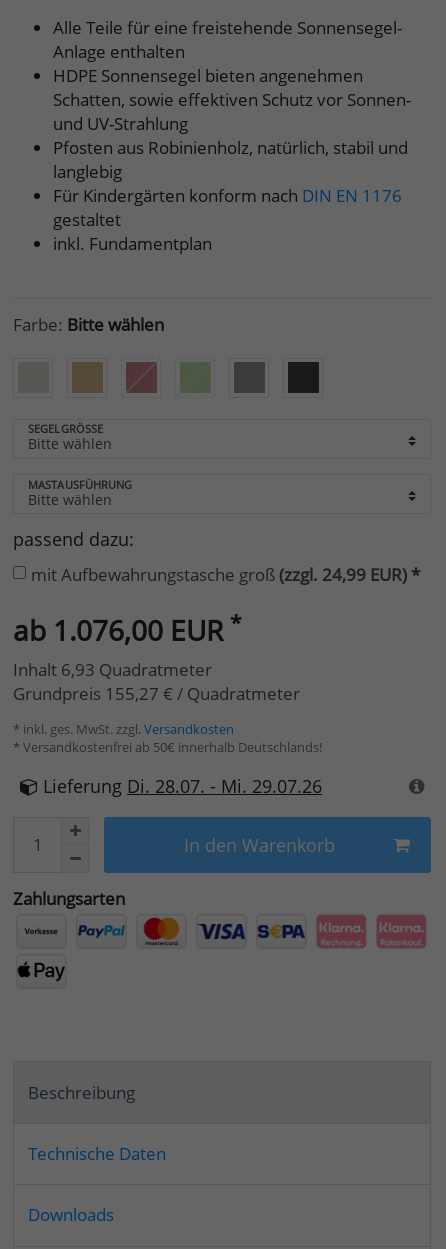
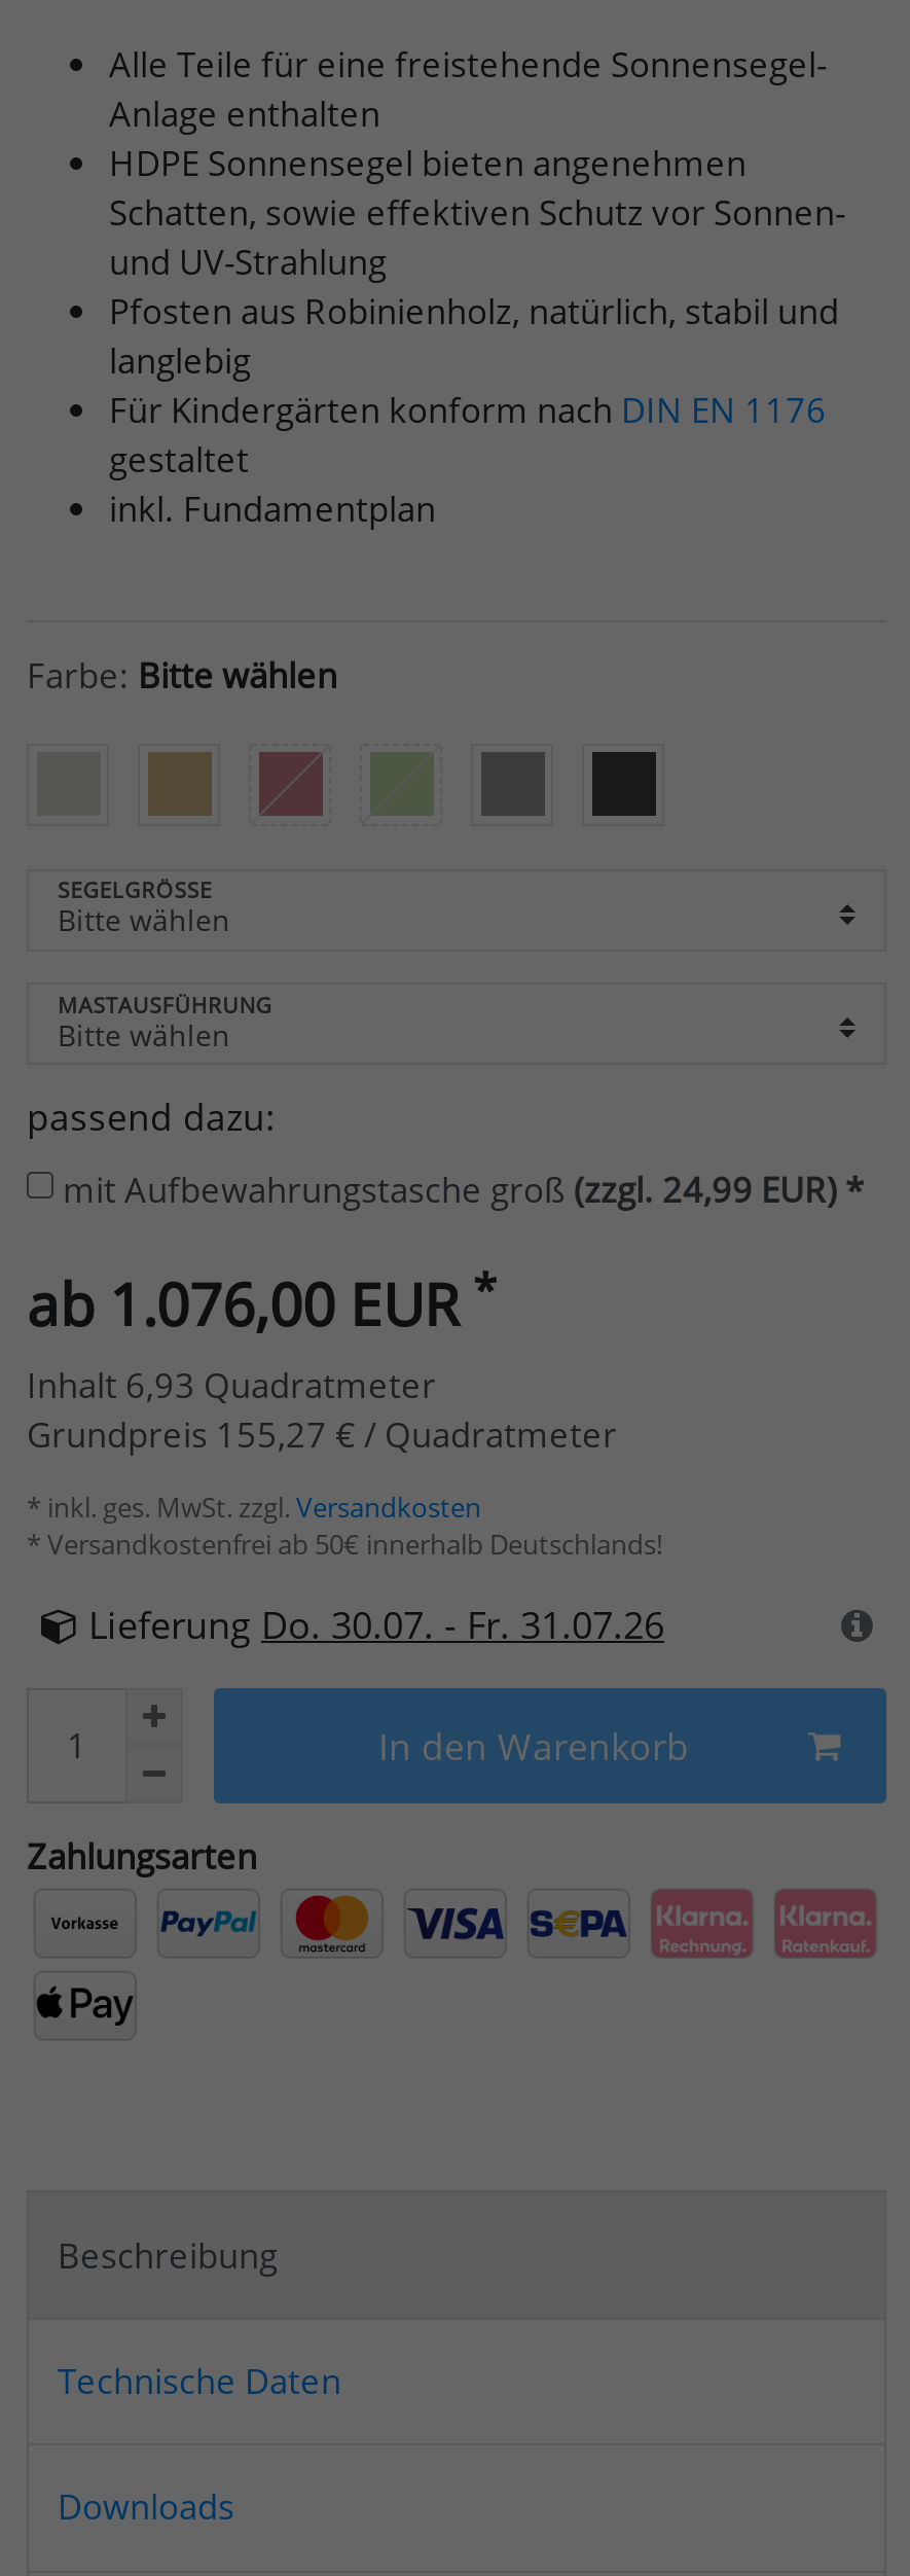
[38,774,322,798] Lieferung Di. 28.07. - Mi. 29.07.26 -> [78,1601,664,1650] Lieferung Do. 30.07. - Fr. 31.07.26

